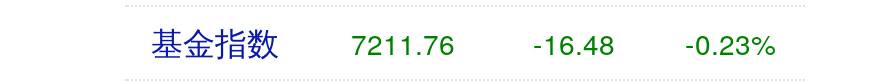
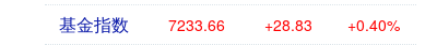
[351,24,455,64] 7211.76 -> [168,14,225,35] 7233.66
[533,24,615,64] -16.48 -> [264,14,312,35] +28.83
[685,24,775,64] -0.23% -> [347,14,400,35] +0.40%

